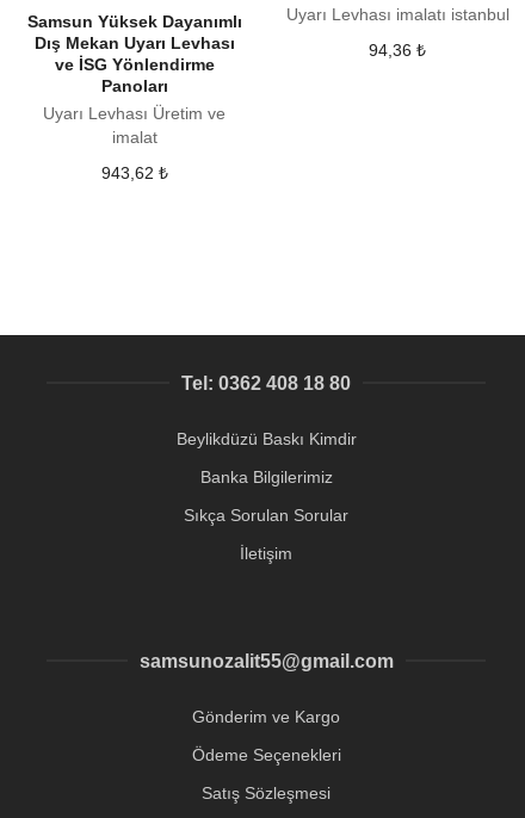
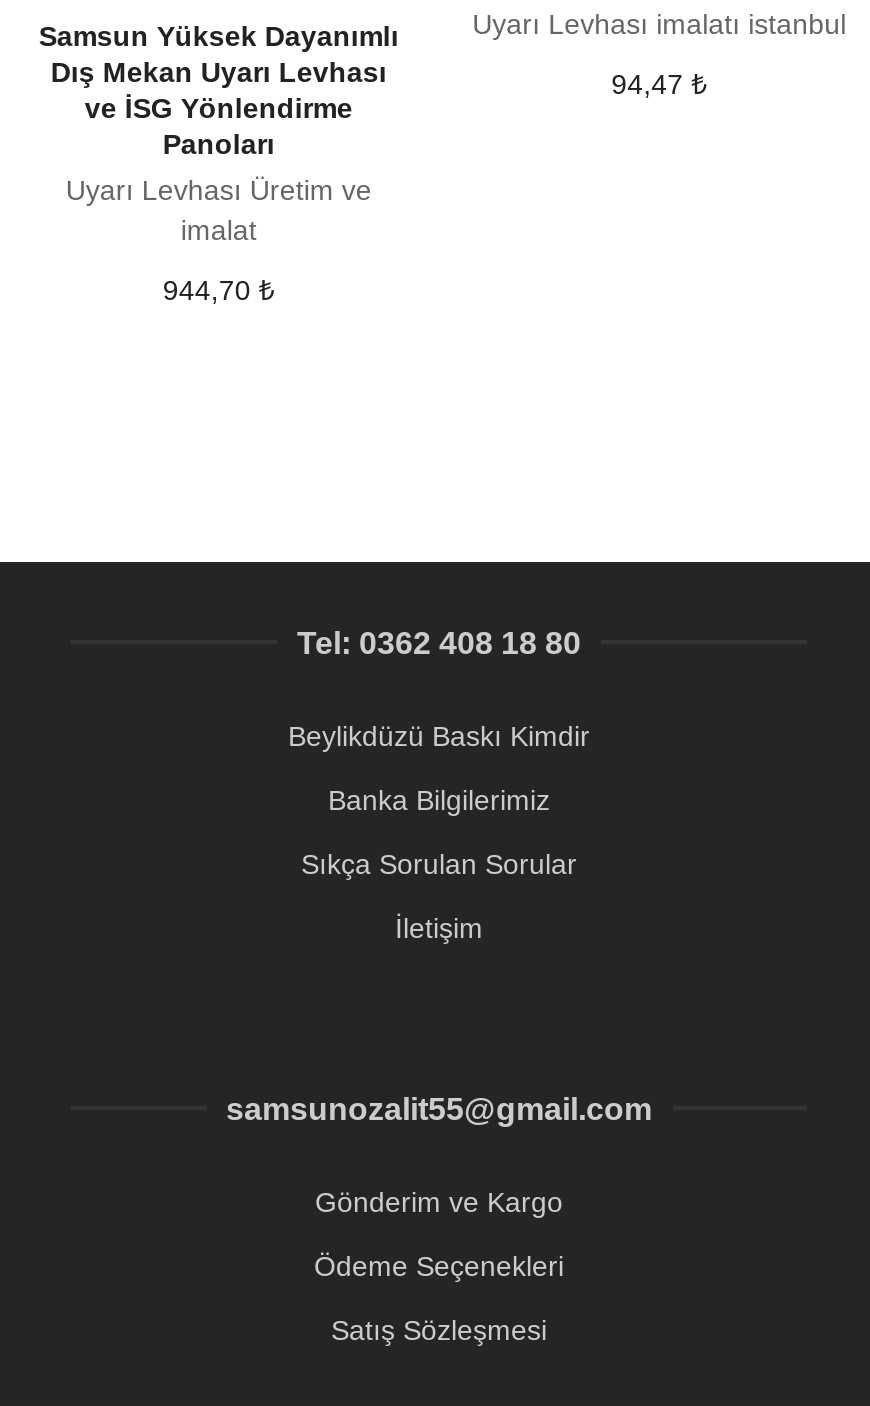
[369,40,426,59] 94,36 ₺ -> [611,67,707,99] 94,47 ₺
[101,163,168,182] 943,62 ₺ -> [163,274,275,306] 944,70 ₺

